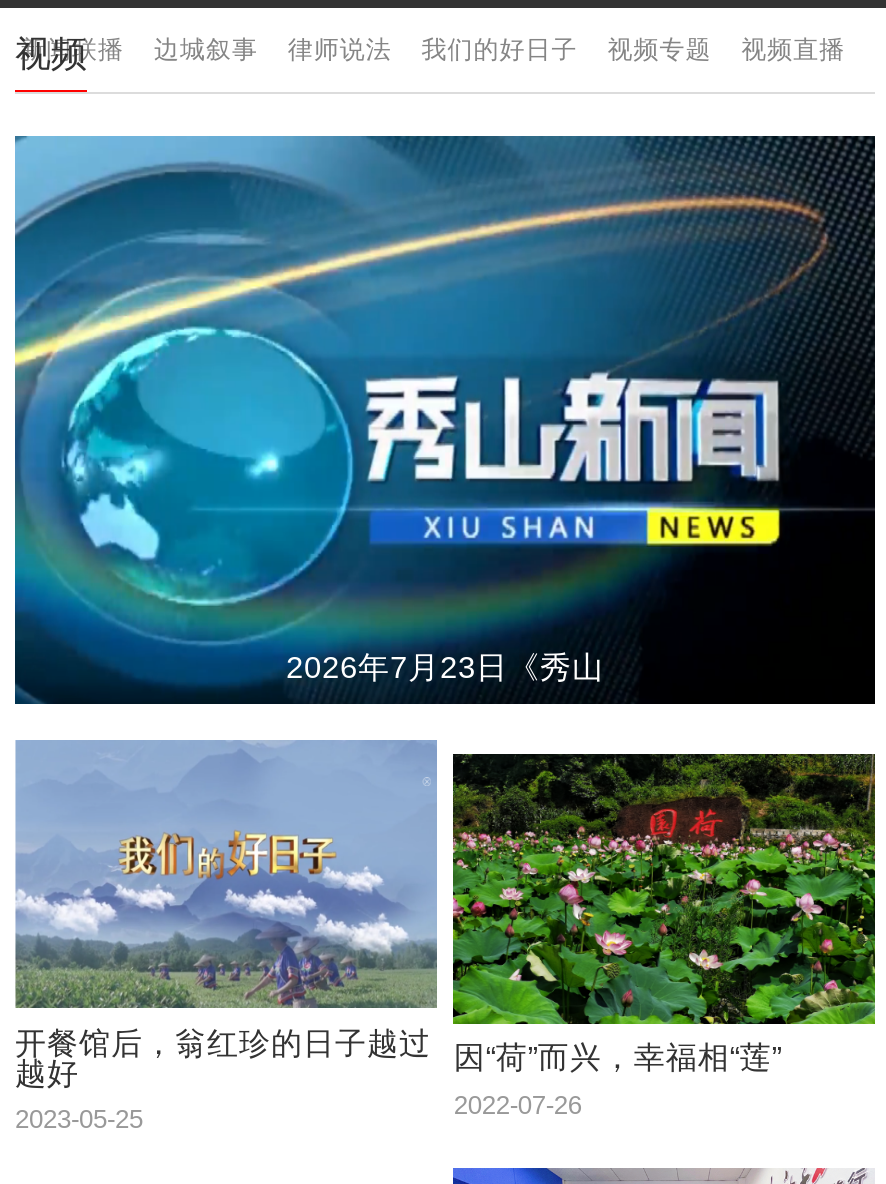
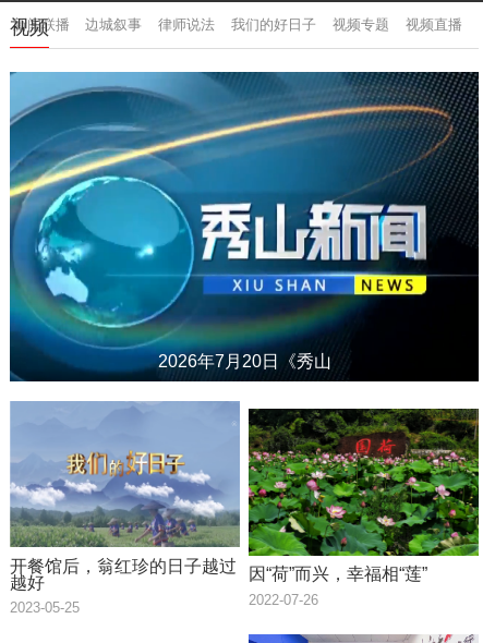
[286,650,604,684] 2026年7月23日《秀山 -> [158,352,331,370] 2026年7月20日《秀山

